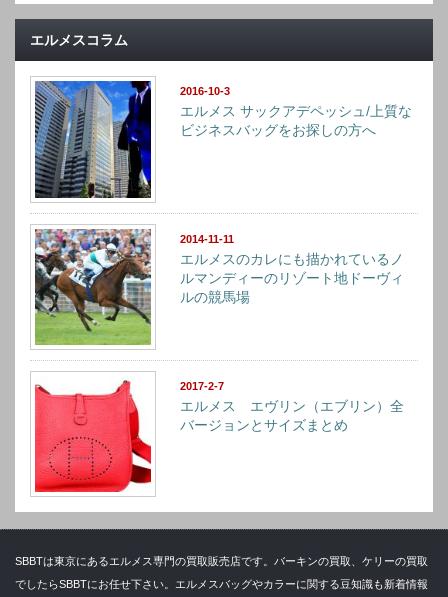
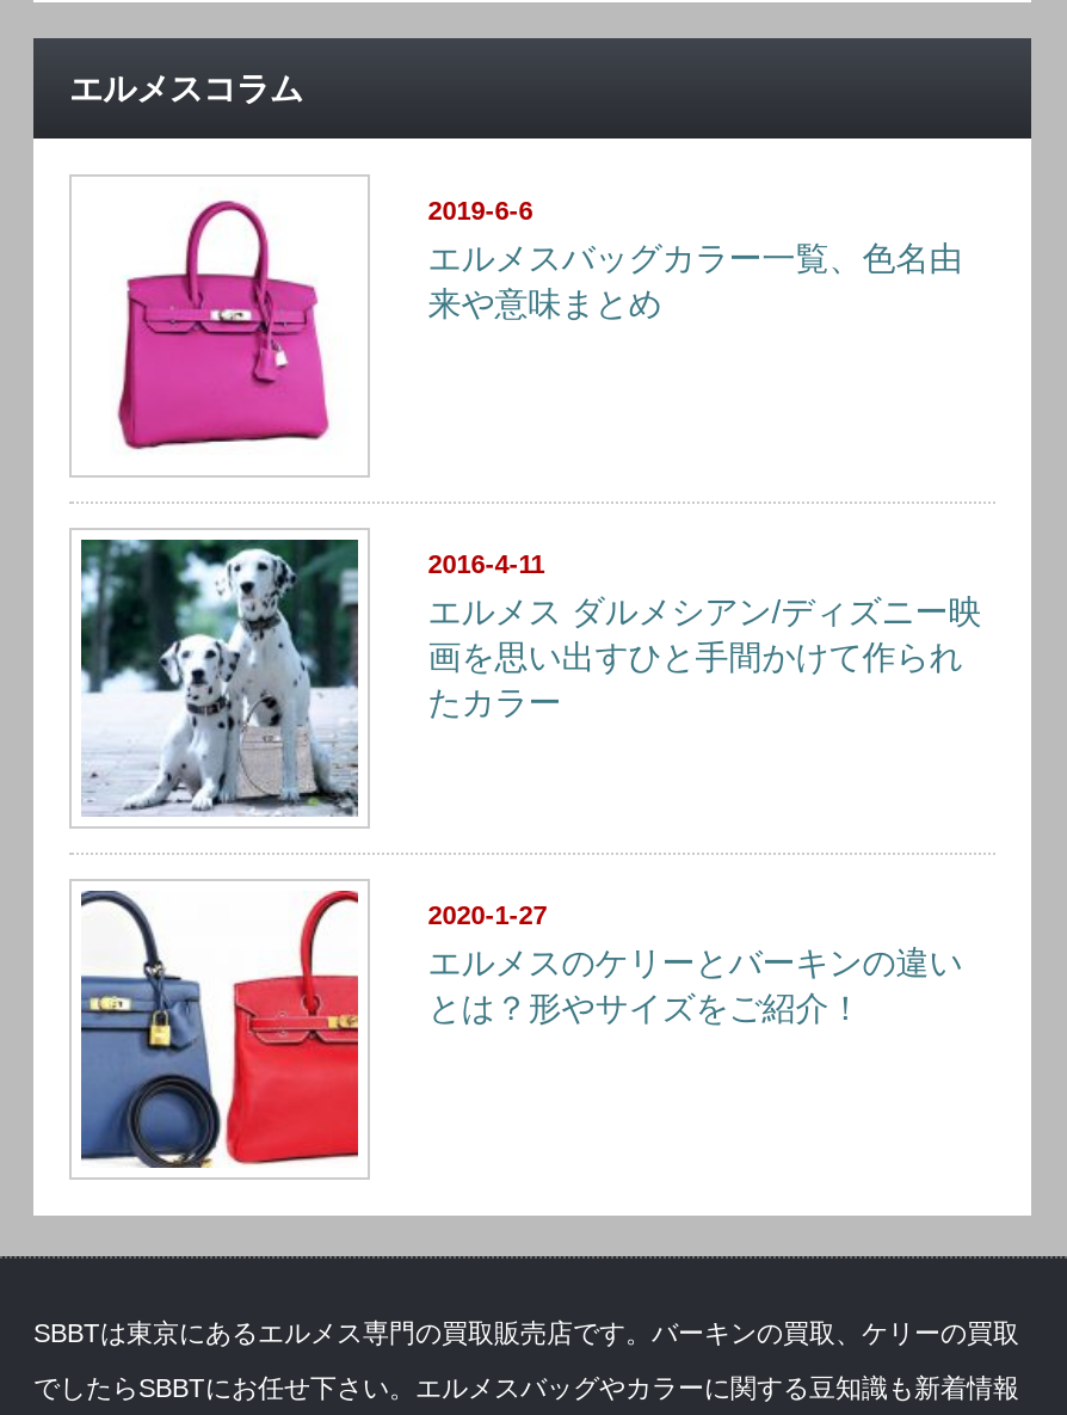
[34,80,412,199] [image] | 2016-10-3 | エルメス サックアデペッシュ/上質な | ビジネスバッグをお探しの方へ -> [81,186,962,466] [image] | 2019-6-6 | エルメスバッグカラー一覧、色名由 | 来や意味まとめ
[34,228,404,346] [image] | 2014-11-11 | エルメスのカレにも描かれているノ | ルマンディーのリゾート地ドーヴィ | ルの競馬場 -> [79,537,982,817] [image] | 2016-4-11 | エルメス ダルメシアン/ディズニー映 | 画を思い出すひと手間かけて作られ | たカラー
[34,376,404,493] [image] | 2017-2-7 | エルメス エヴリン（エブリン）全 | バージョンとサイズまとめ -> [79,888,962,1170] [image] | 2020-1-27 | エルメスのケリーとバーキンの違い | とは？形やサイズをご紹介！

